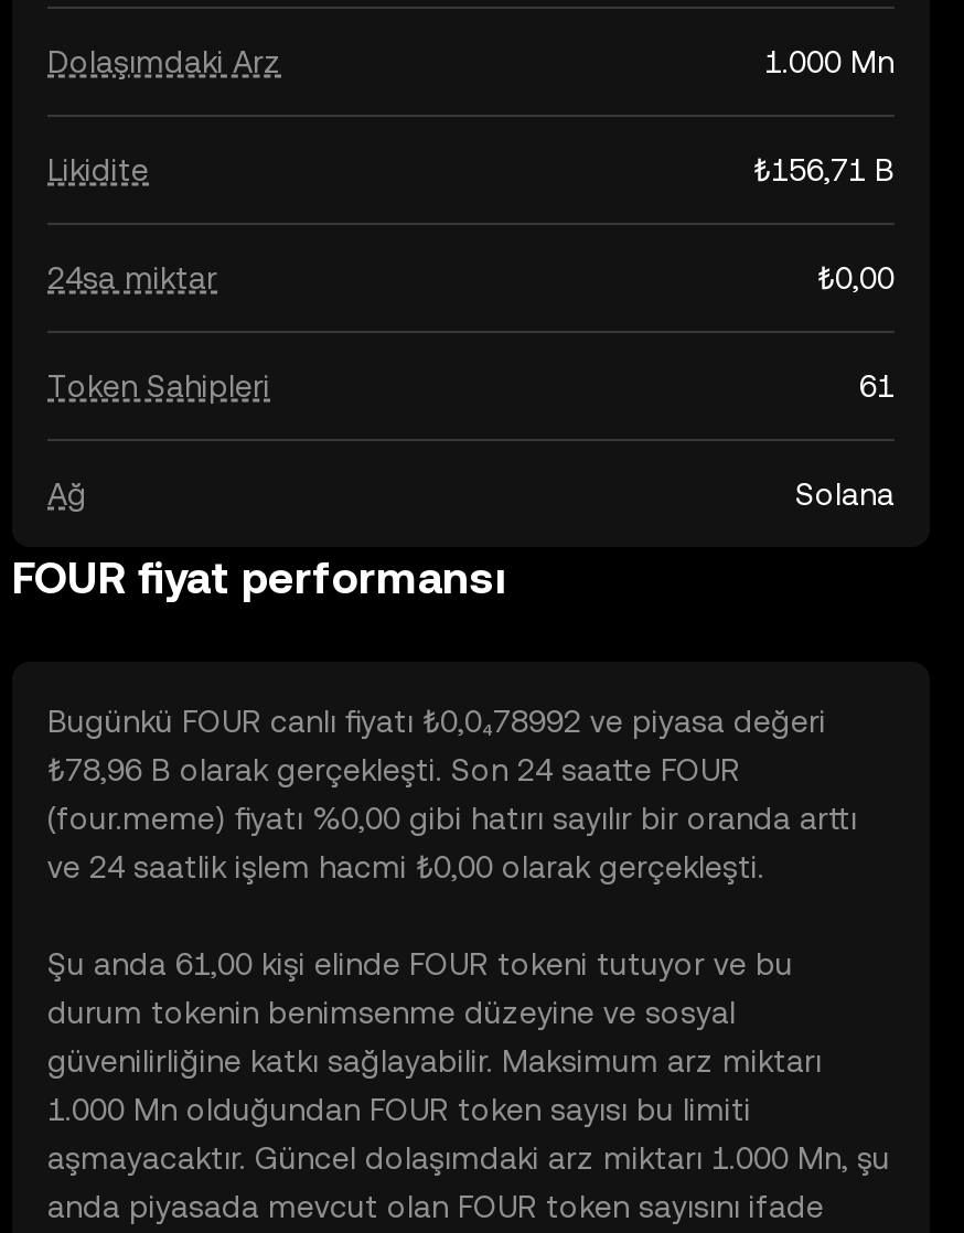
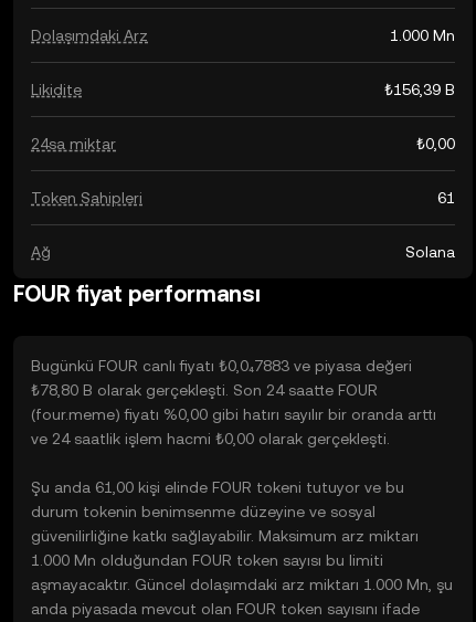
[753,152,895,187] ₺156,71 B -> [384,81,455,98] ₺156,39 B
[47,704,826,739] Bugünkü FOUR canlı fiyatı ₺0,0₄78992 ve piyasa değeri -> [31,357,412,375] Bugünkü FOUR canlı fiyatı ₺0,0₄7883 ve piyasa değeri
[47,752,740,787] ₺78,96 B olarak gerçekleşti. Son 24 saatte FOUR -> [31,381,378,399] ₺78,80 B olarak gerçekleşti. Son 24 saatte FOUR

